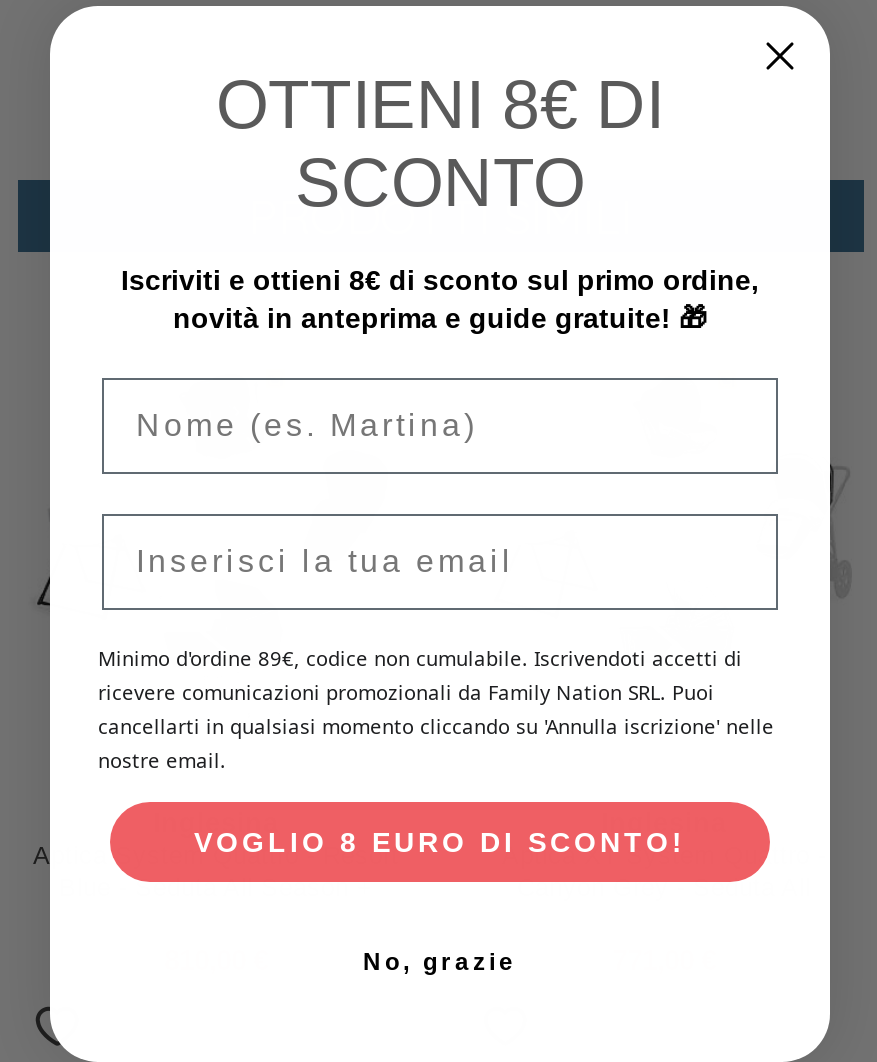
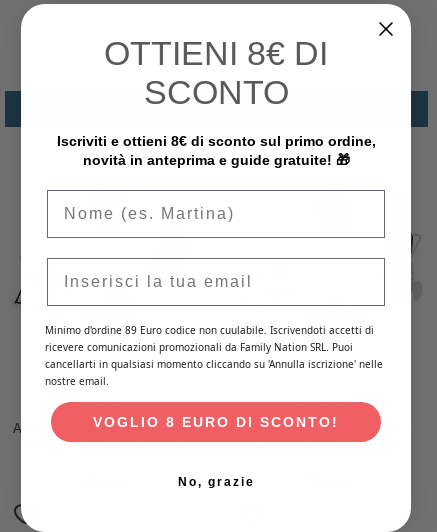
[98,644,742,672] Minimo d'ordine 89€, codice non cumulabile. Iscrivendoti accetti di -> [45,323,374,337] Minimo d'ordine 89 Euro codice non cuulabile. Iscrivendoti accetti di

